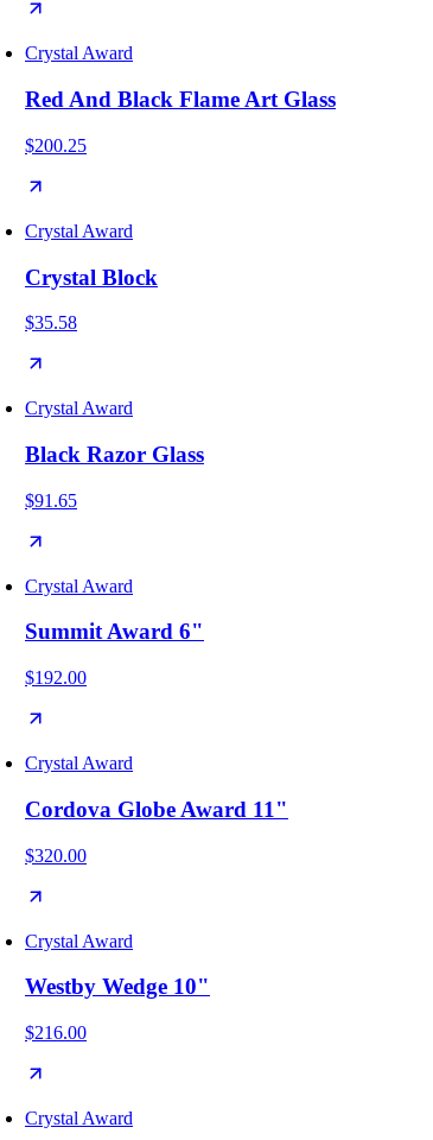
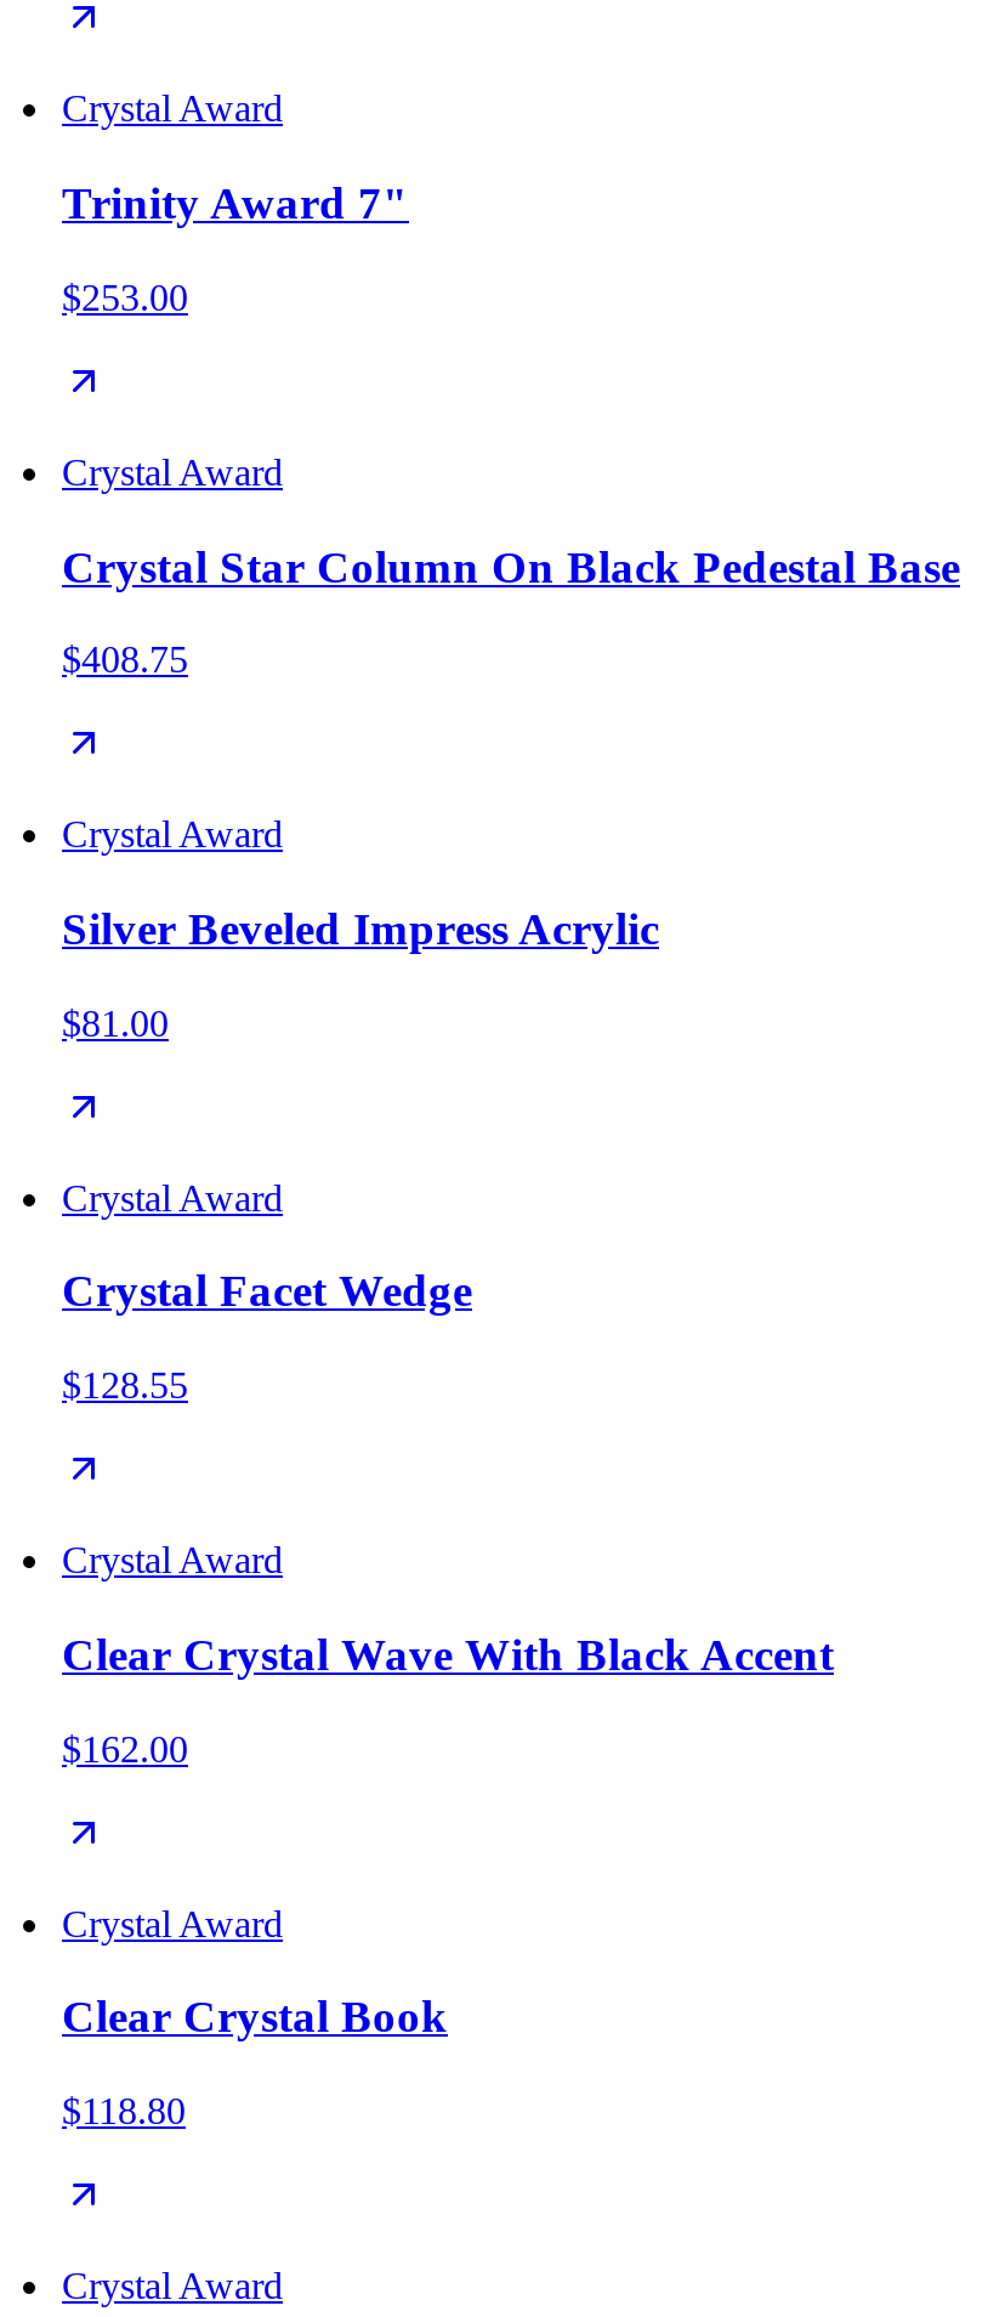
[25,87,336,112] Red And Black Flame Art Glass -> [62,178,409,229] Trinity Award 7"
[25,135,87,155] $200.25 -> [62,276,188,318] $253.00
[25,264,158,289] Crystal Block -> [62,540,960,591] Crystal Star Column On Black Pedestal Base
[25,313,77,333] $35.58 -> [62,639,188,680] $408.75
[25,442,204,467] Black Razor Glass -> [62,903,659,954] Silver Beveled Impress Acrylic
[25,490,77,510] $91.65 -> [62,1002,169,1043] $81.00
[25,619,204,644] Summit Award 6" -> [62,1266,472,1317] Crystal Facet Wedge
[25,668,87,688] $192.00 -> [62,1365,188,1406] $128.55
[25,797,288,822] Cordova Globe Award 11" -> [62,1629,834,1680] Clear Crystal Wave With Black Accent
[25,845,87,865] $320.00 -> [62,1727,188,1769] $162.00
[25,974,210,999] Westby Wedge 10" -> [62,1991,448,2042] Clear Crystal Book
[25,1023,87,1043] $216.00 -> [62,2090,186,2132] $118.80

